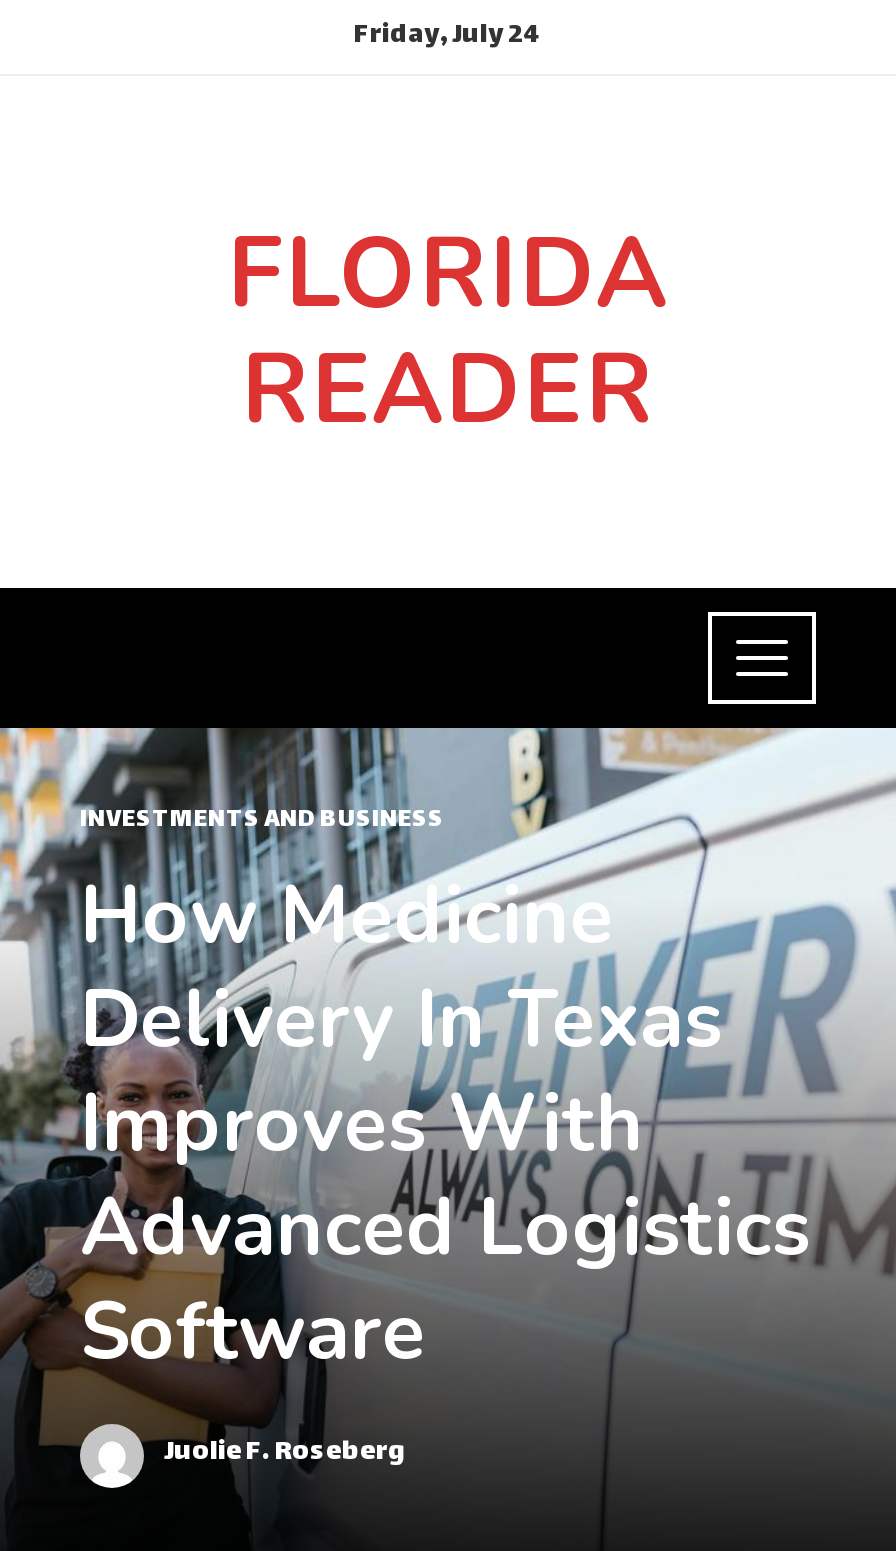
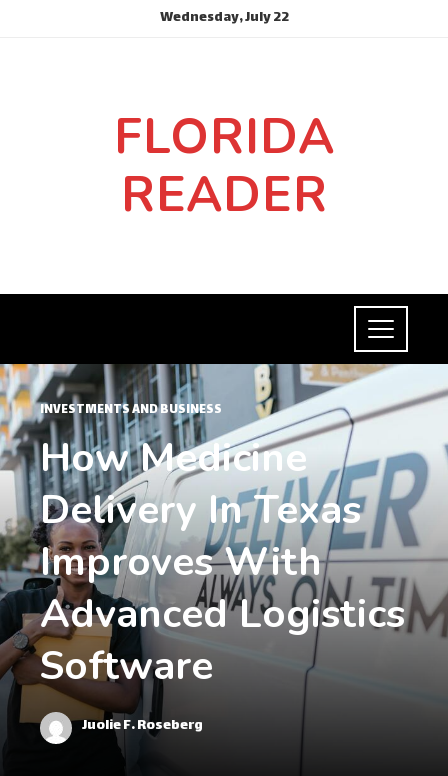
[354,14,542,60] Friday, July 24 -> [159,7,288,30] Wednesday, July 22

